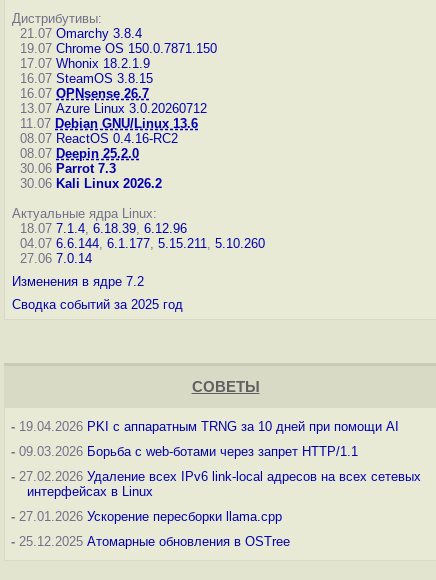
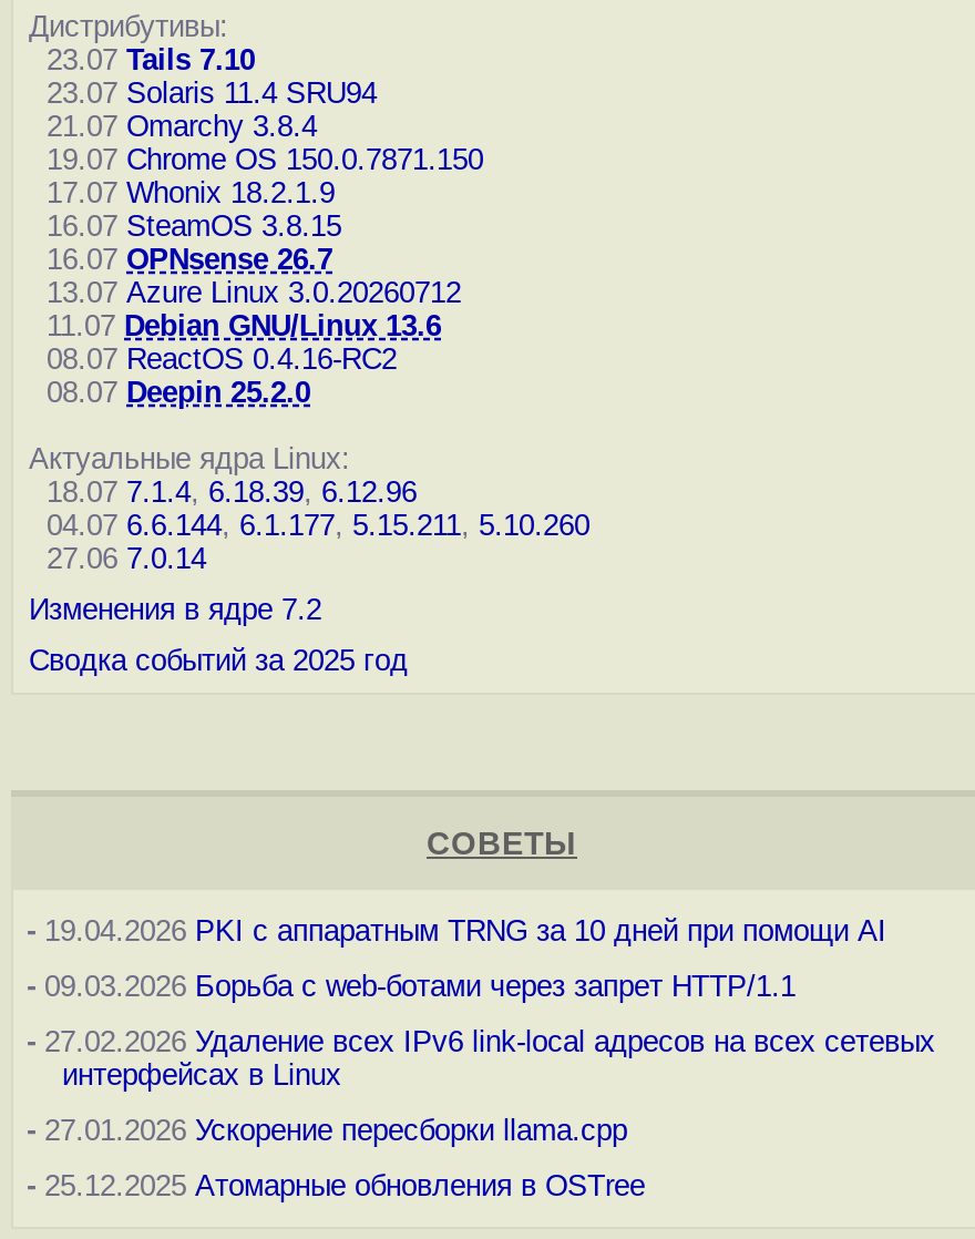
none -> [29,43,377,110] 23.07 Tails 7.10 | 23.07 Solaris 11.4 SRU94
moved [12,26,217,161] -> [29,110,483,409]: 21.07 Omarchy 3.8.4 | 19.07 Chrome OS 150.0.7871.150 | 17.07 Whonix 18.2.1.9 | ... | 08.07 ReactOS 0.4.16-RC2 | 08.07 Deepin 25.2.0
[12,161,162,191] 30.06 Parrot 7.3 | 30.06 Kali Linux 2026.2 -> none

